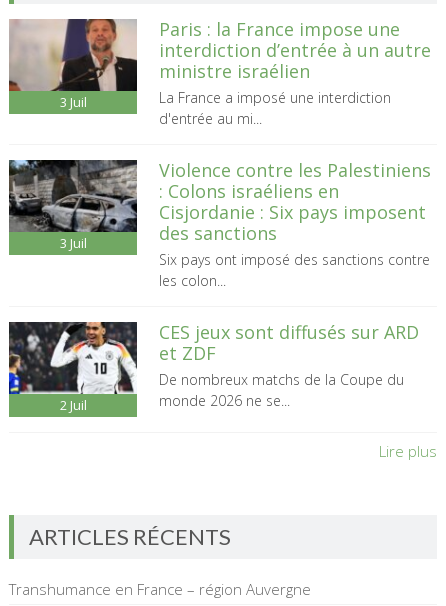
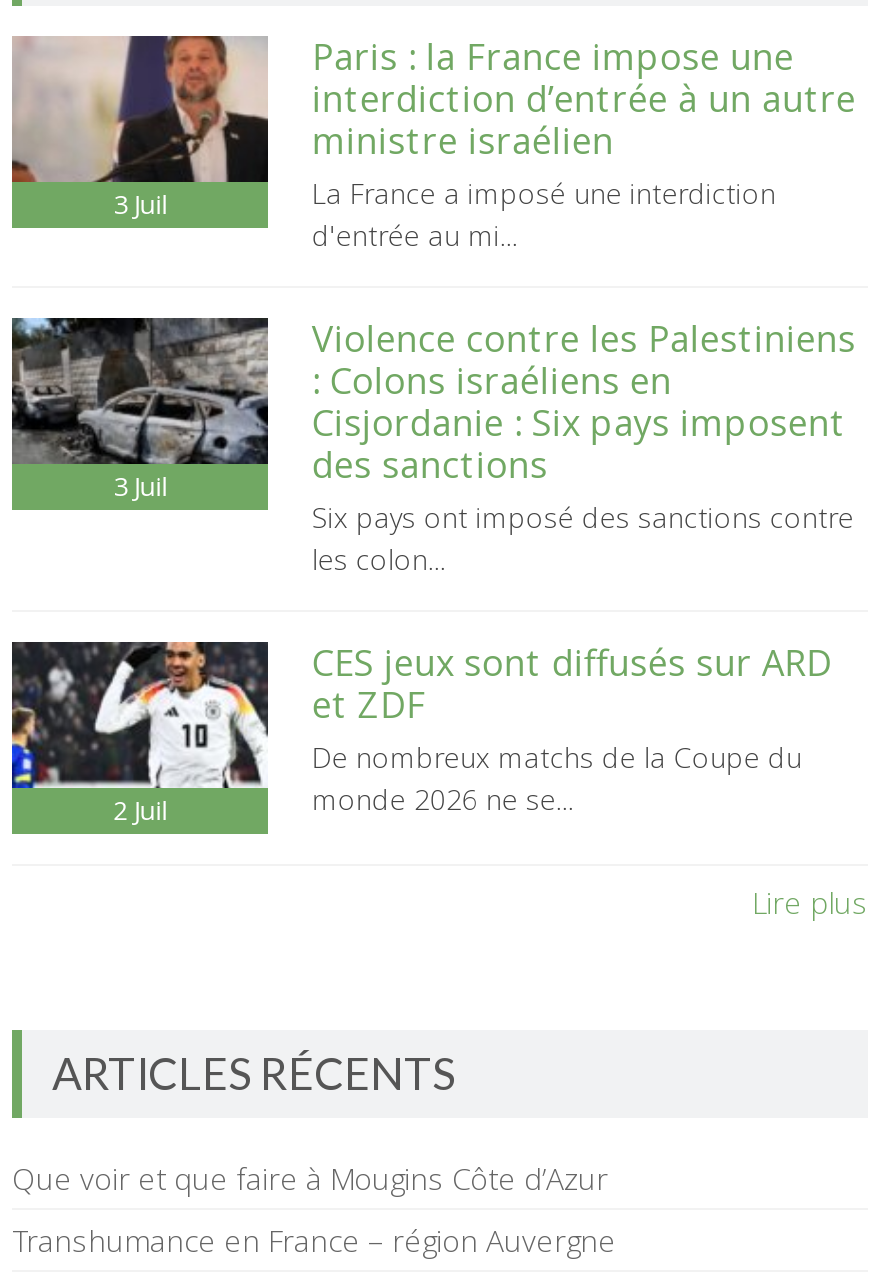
none -> [12,1158,608,1198] Que voir et que faire à Mougins Côte d’Azur

